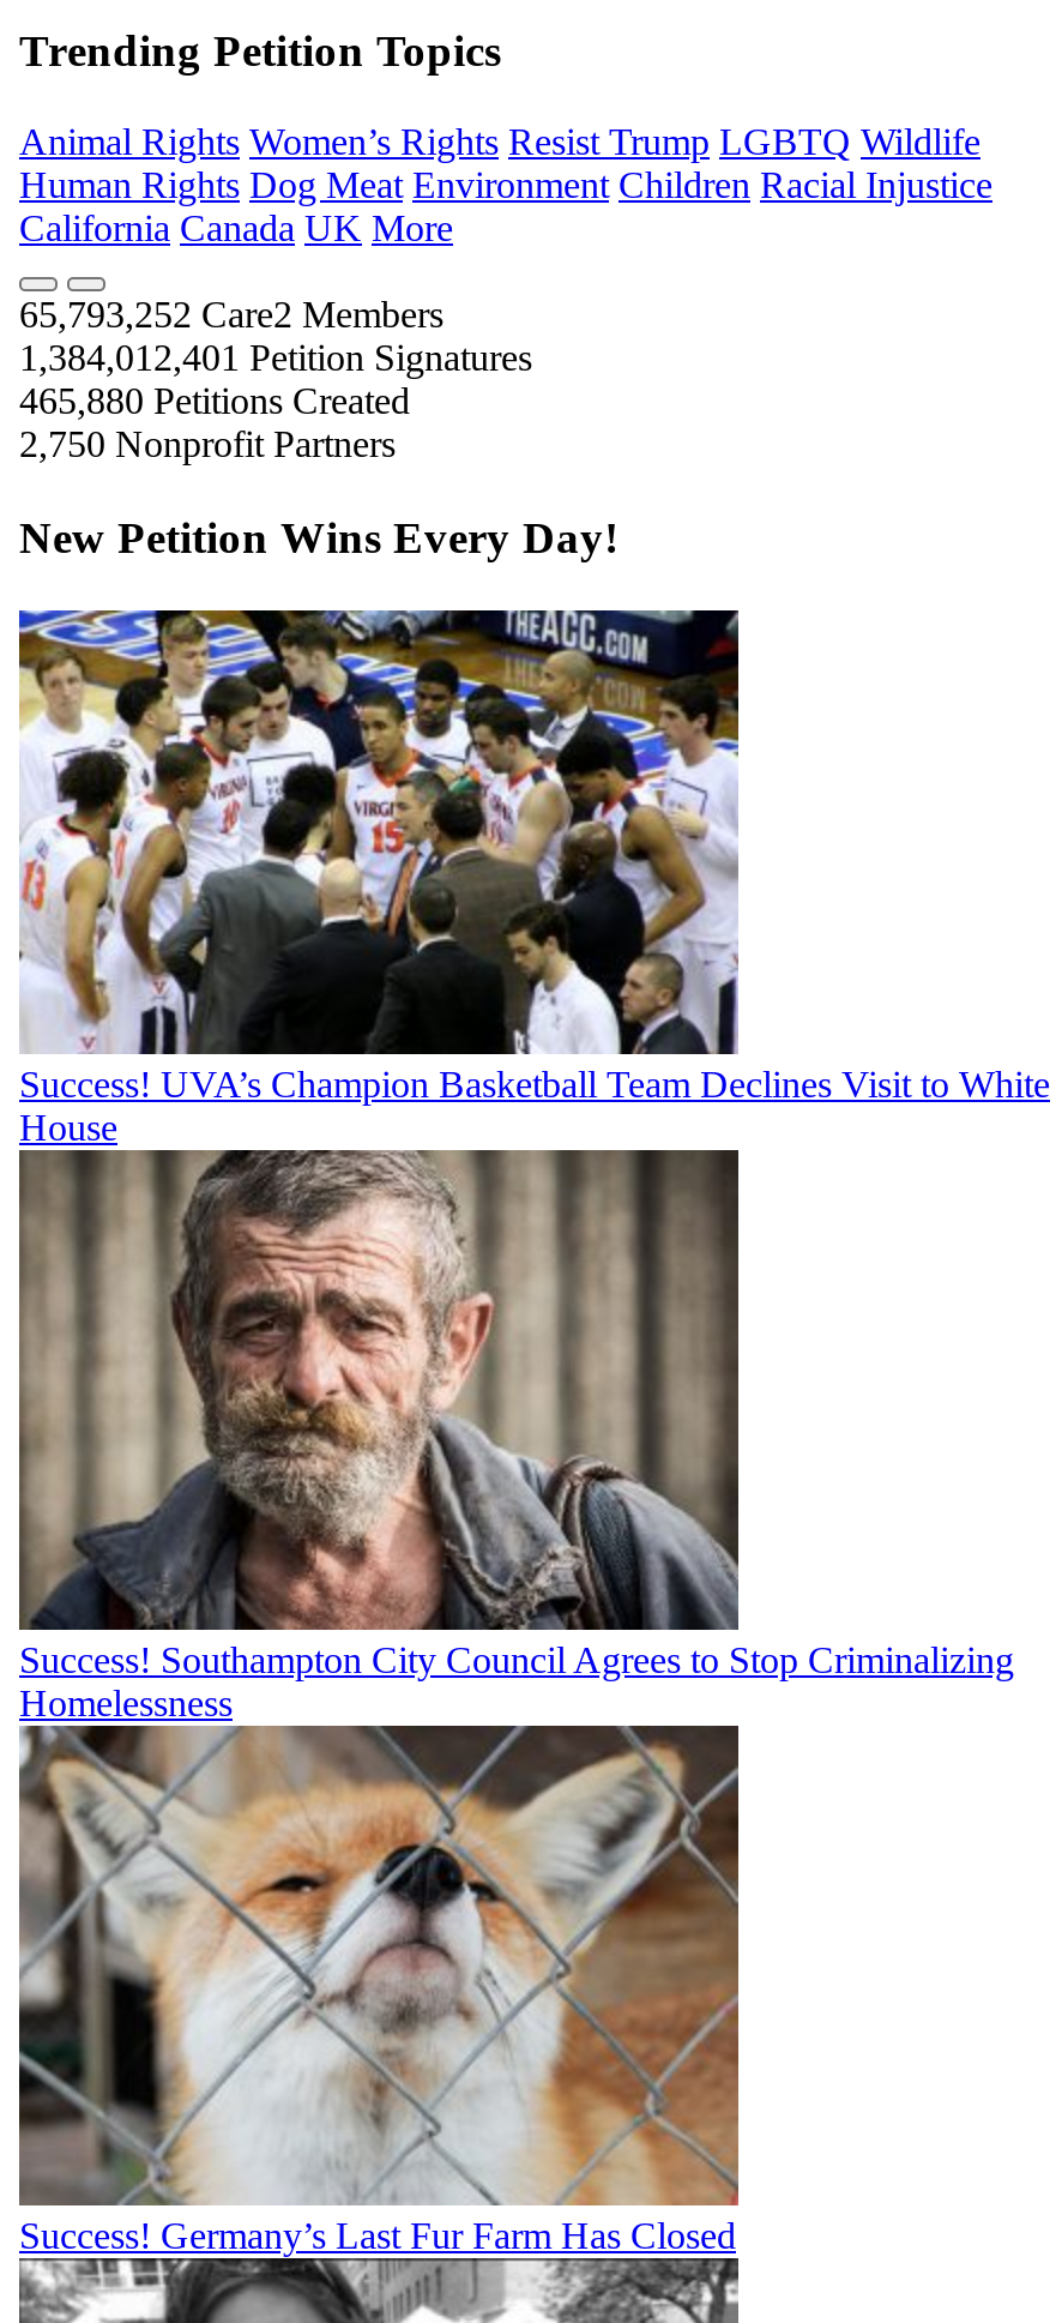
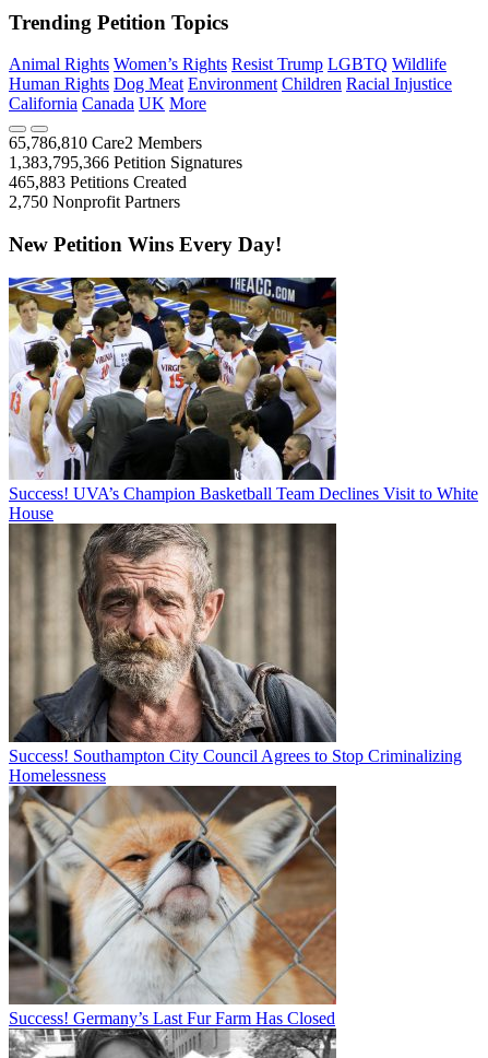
[19,295,443,336] 65,793,252 Care2 Members -> [9,134,202,152] 65,786,810 Care2 Members
[19,338,532,379] 1,384,012,401 Petition Signatures -> [9,153,242,172] 1,383,795,366 Petition Signatures
[19,381,410,422] 465,880 Petitions Created -> [9,173,187,192] 465,883 Petitions Created

